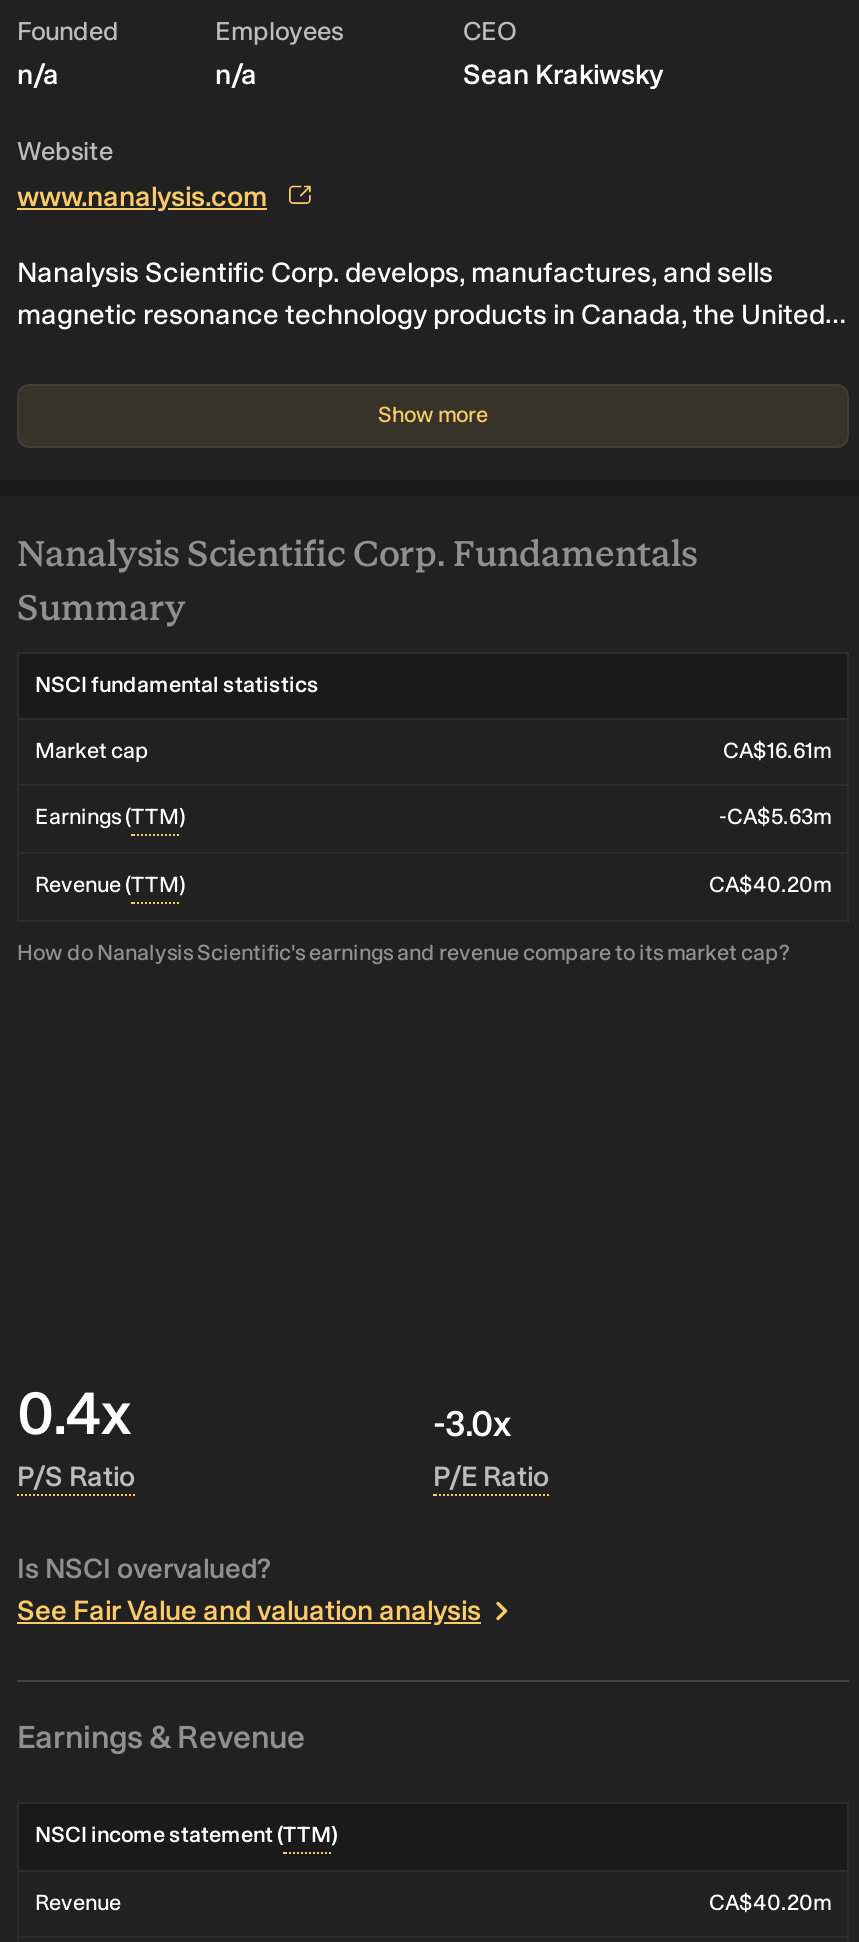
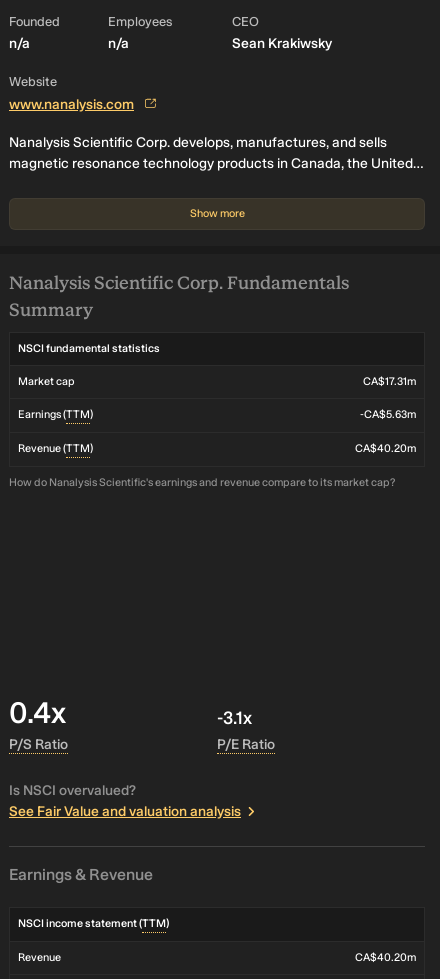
[723,737,831,763] CA$16.61m -> [363,375,416,388] CA$17.31m
[433,1401,511,1445] -3.0x -> [217,707,252,729] -3.1x

